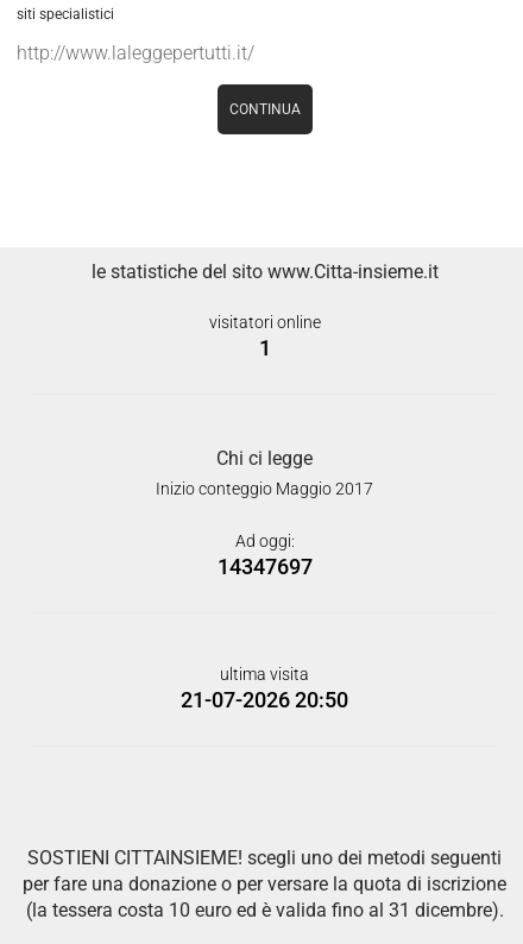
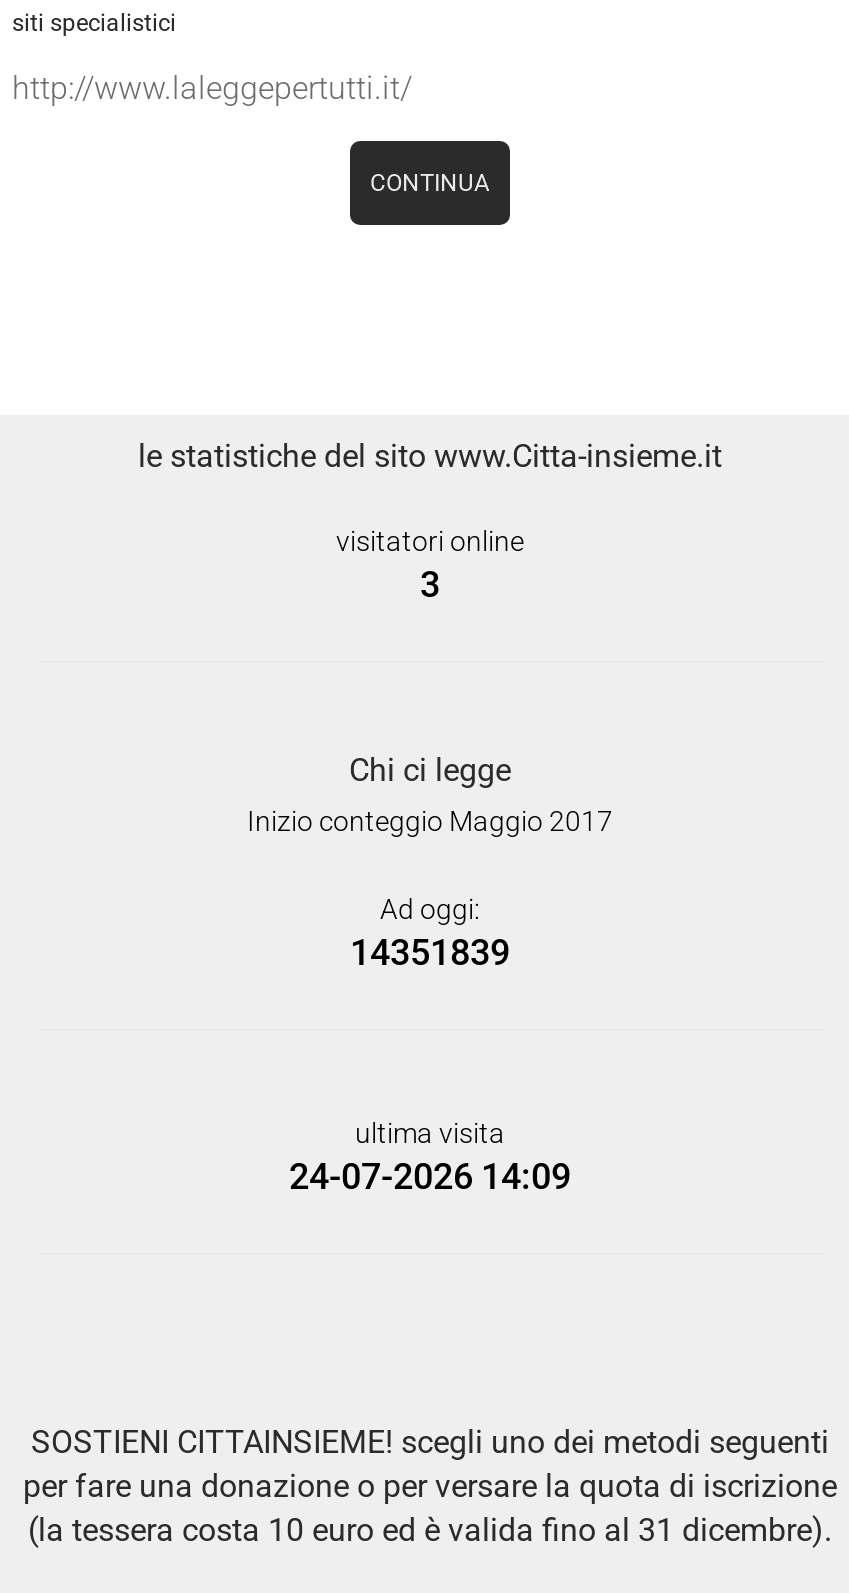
[259,335,271,360] 1 -> [420,563,440,605] 3
[218,554,313,579] 14347697 -> [350,931,510,973] 14351839
[181,687,349,712] 21-07-2026 20:50 -> [289,1155,571,1197] 24-07-2026 14:09

